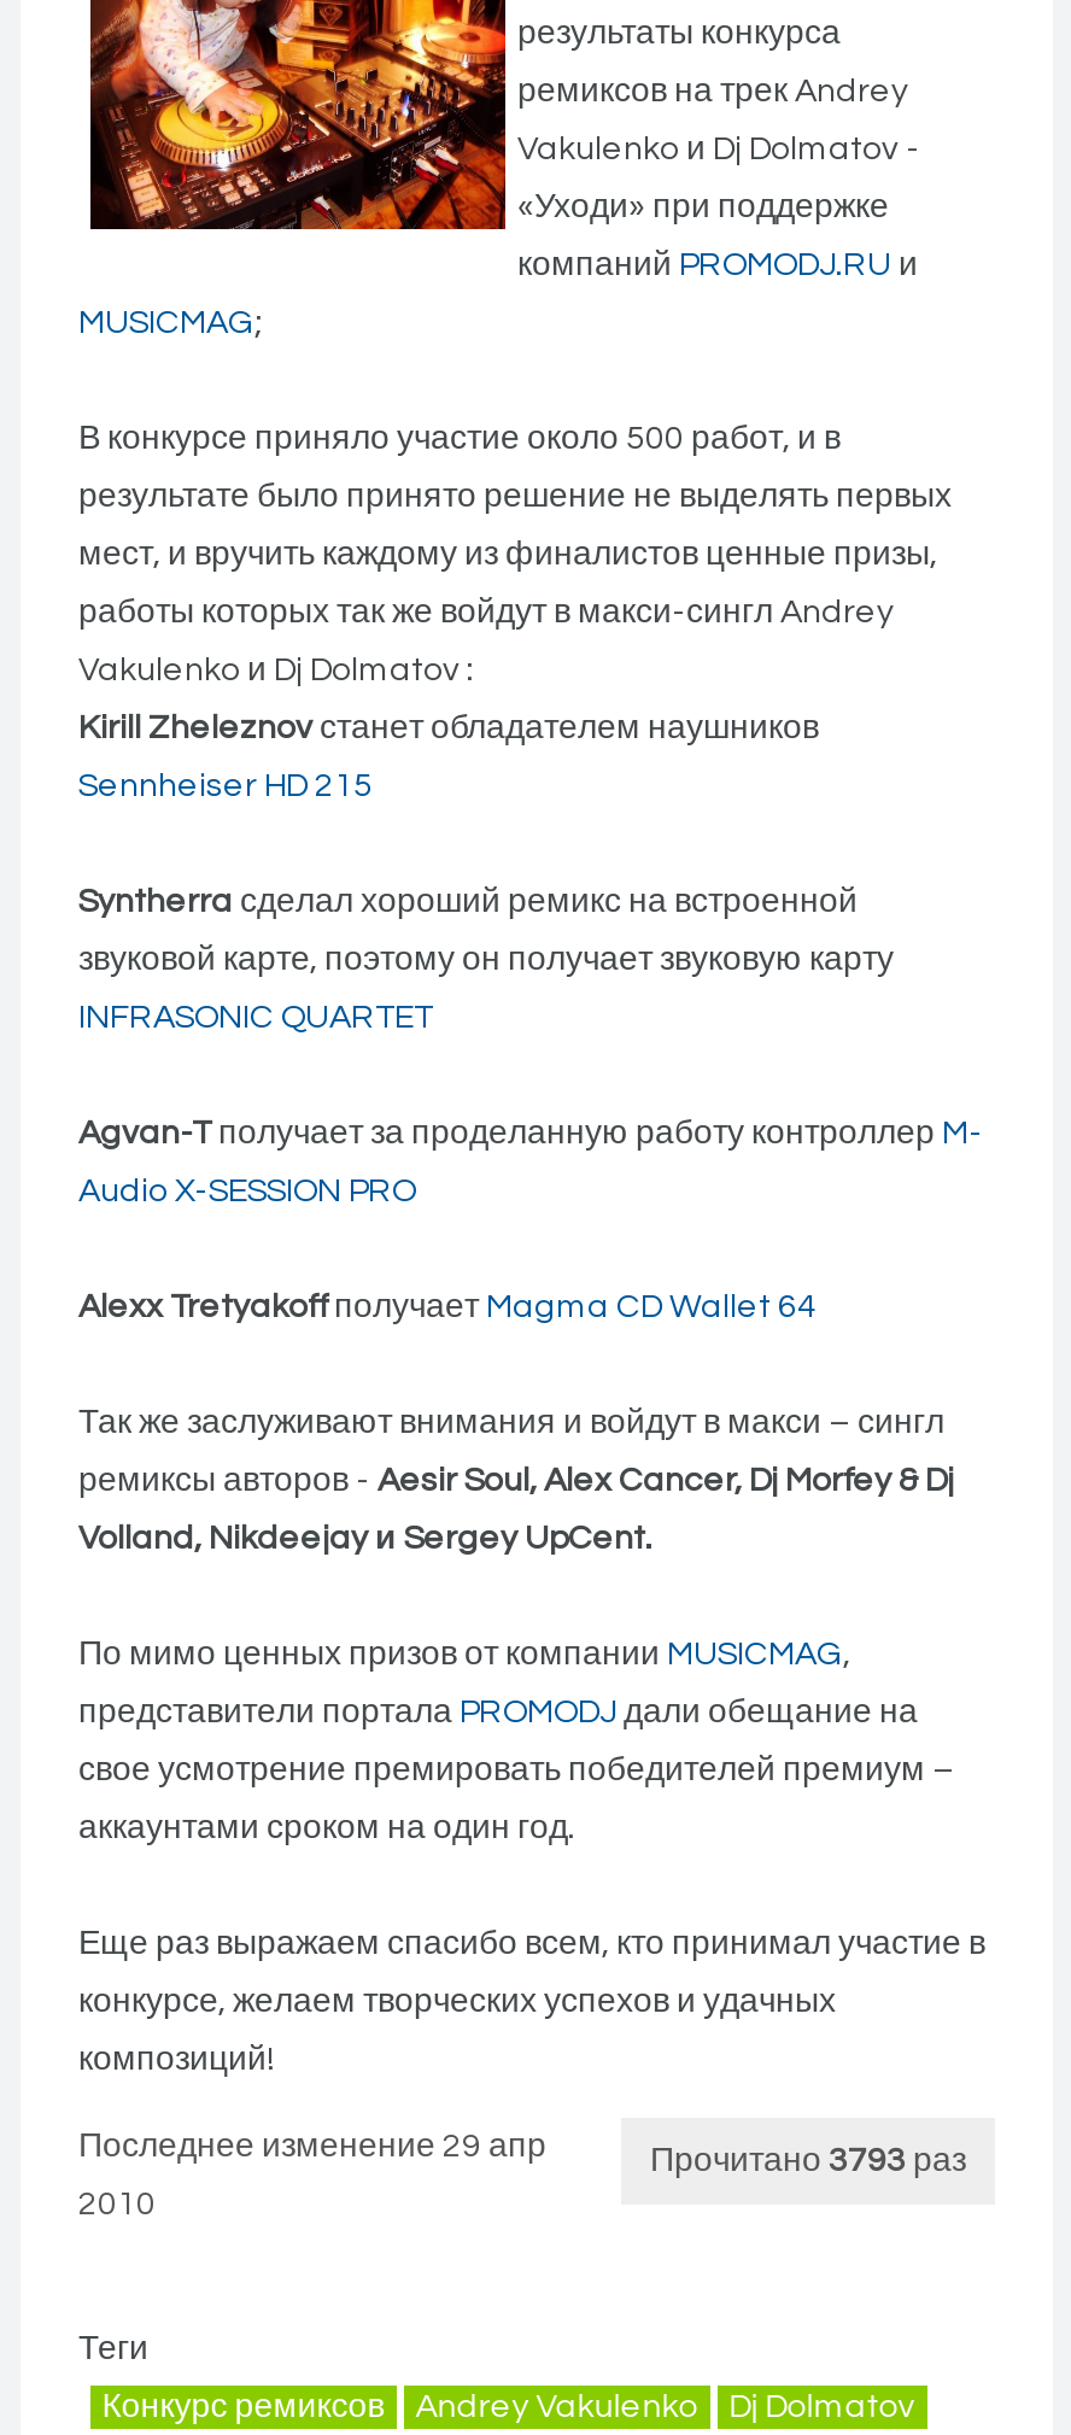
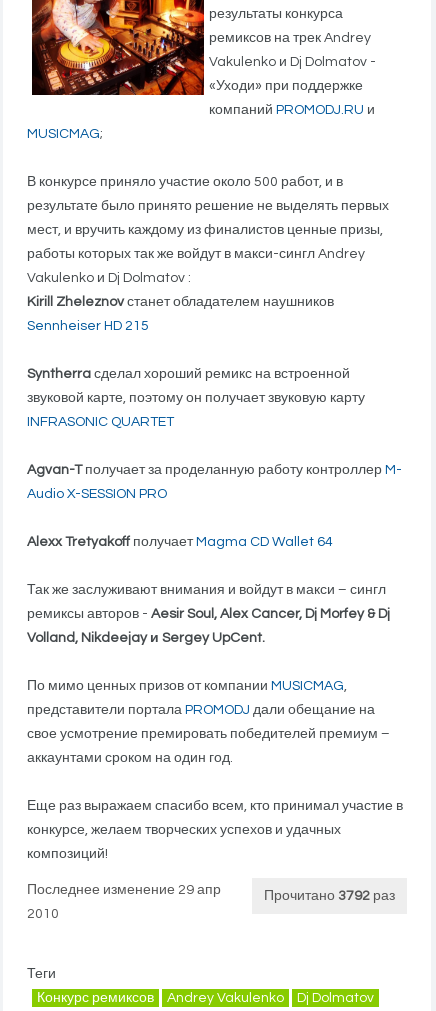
[650,2144,966,2178] Прочитано 3793 раз -> [264,889,395,903] Прочитано 3792 раз

